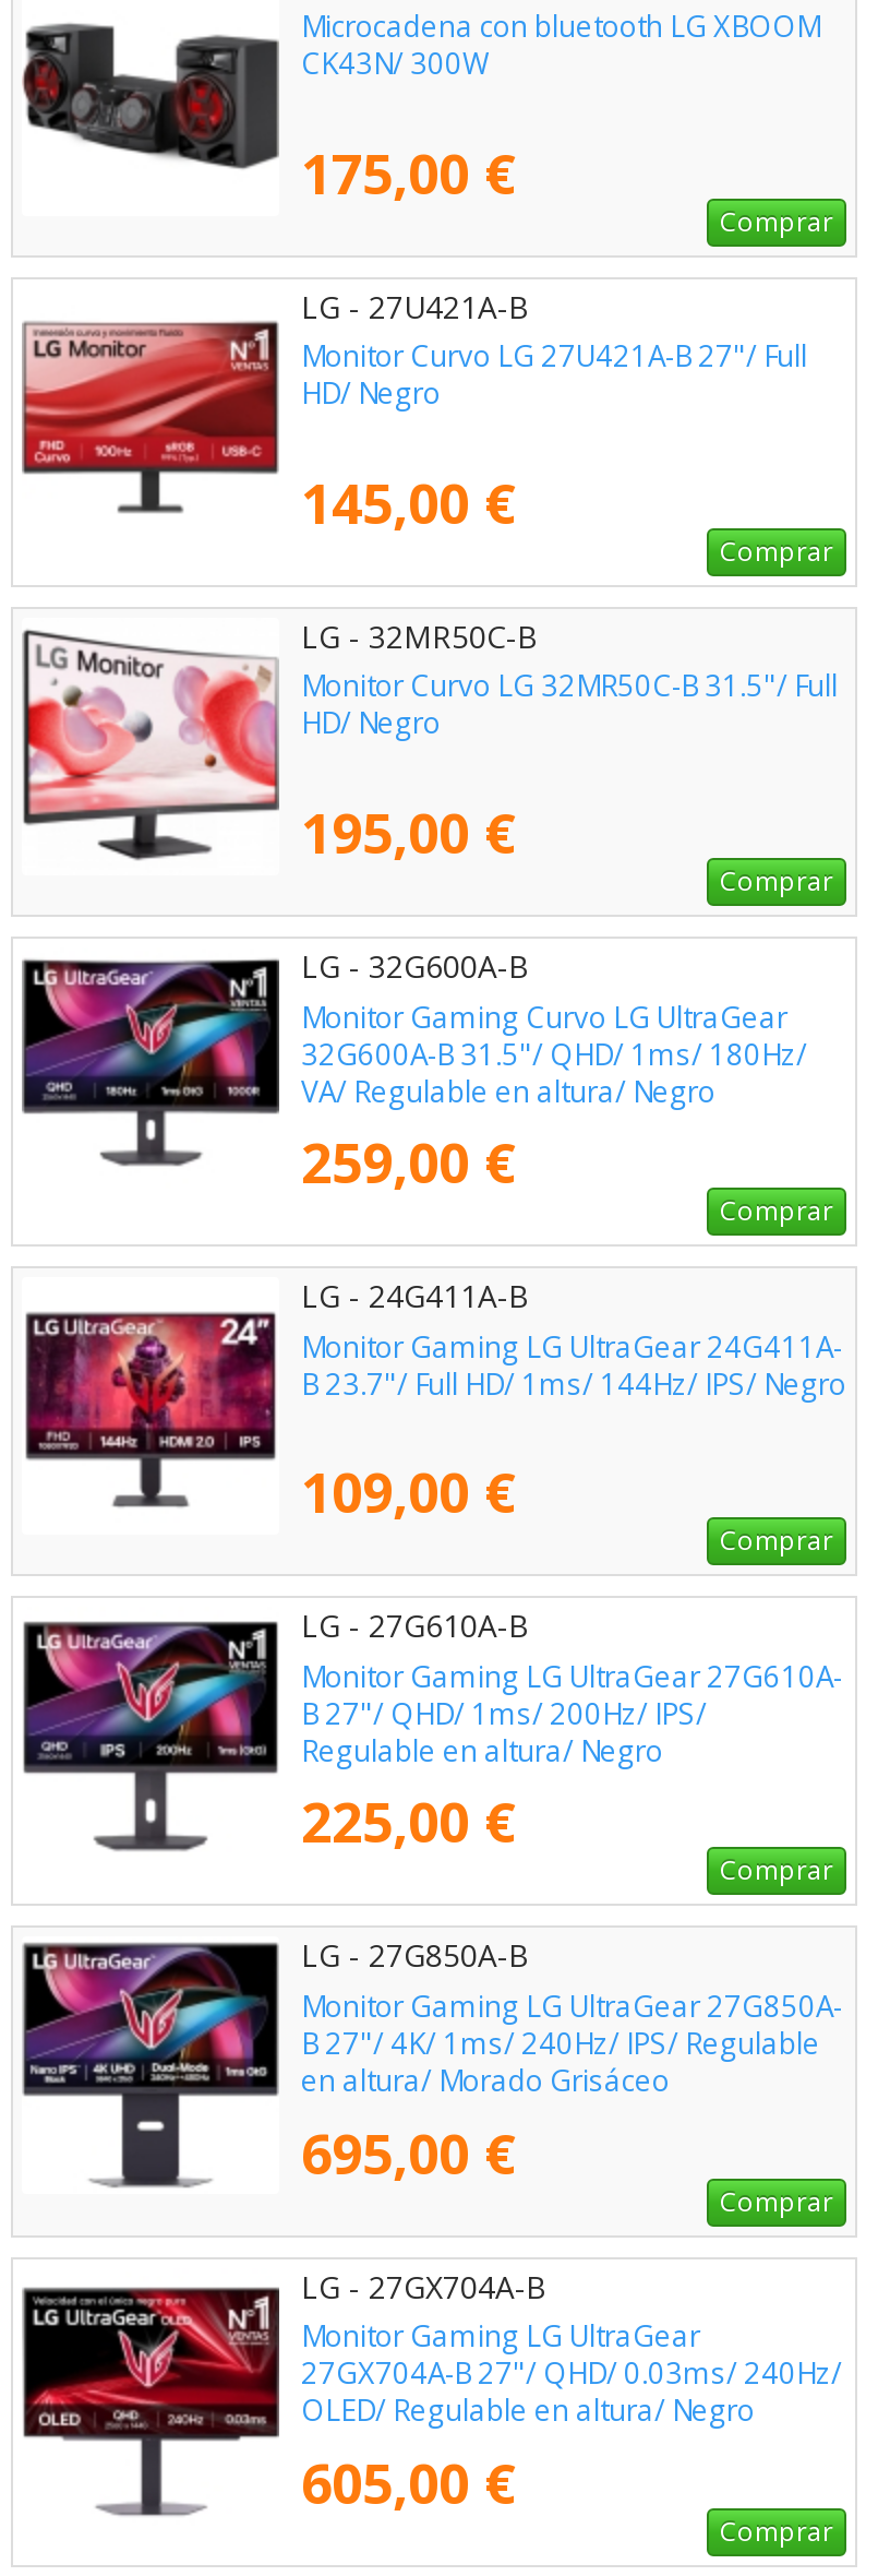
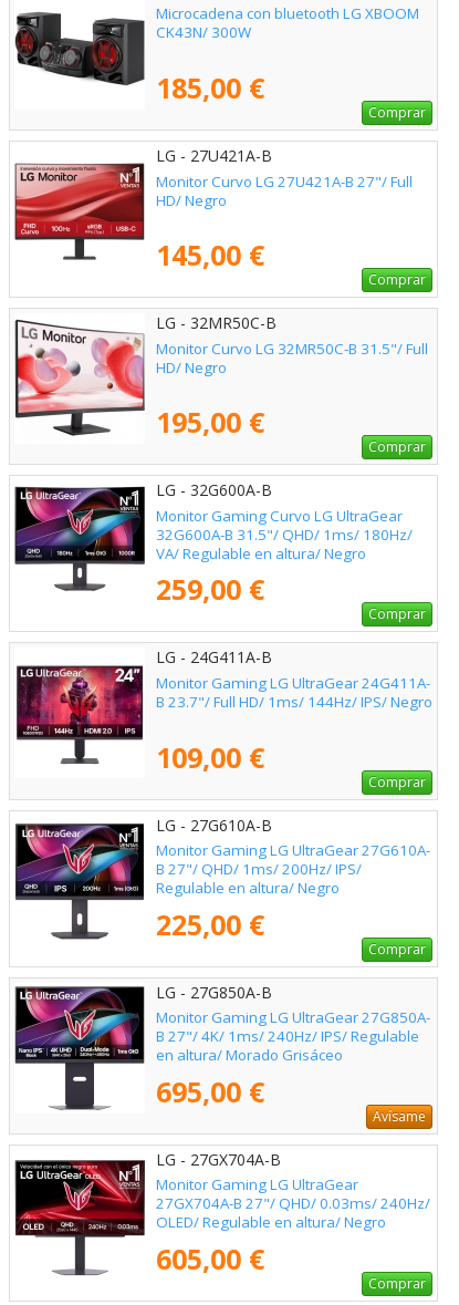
[301,136,515,210] 175,00 € -> [156,69,264,107] 185,00 €
[720,2182,833,2219] Comprar -> [373,1106,426,1125] Avísame

